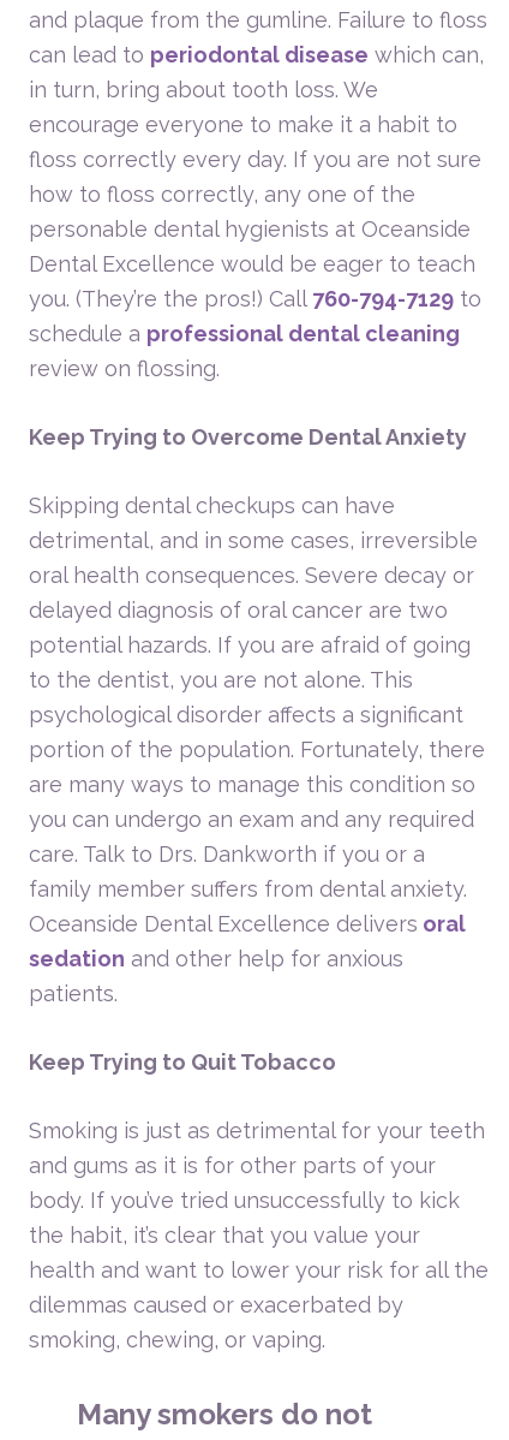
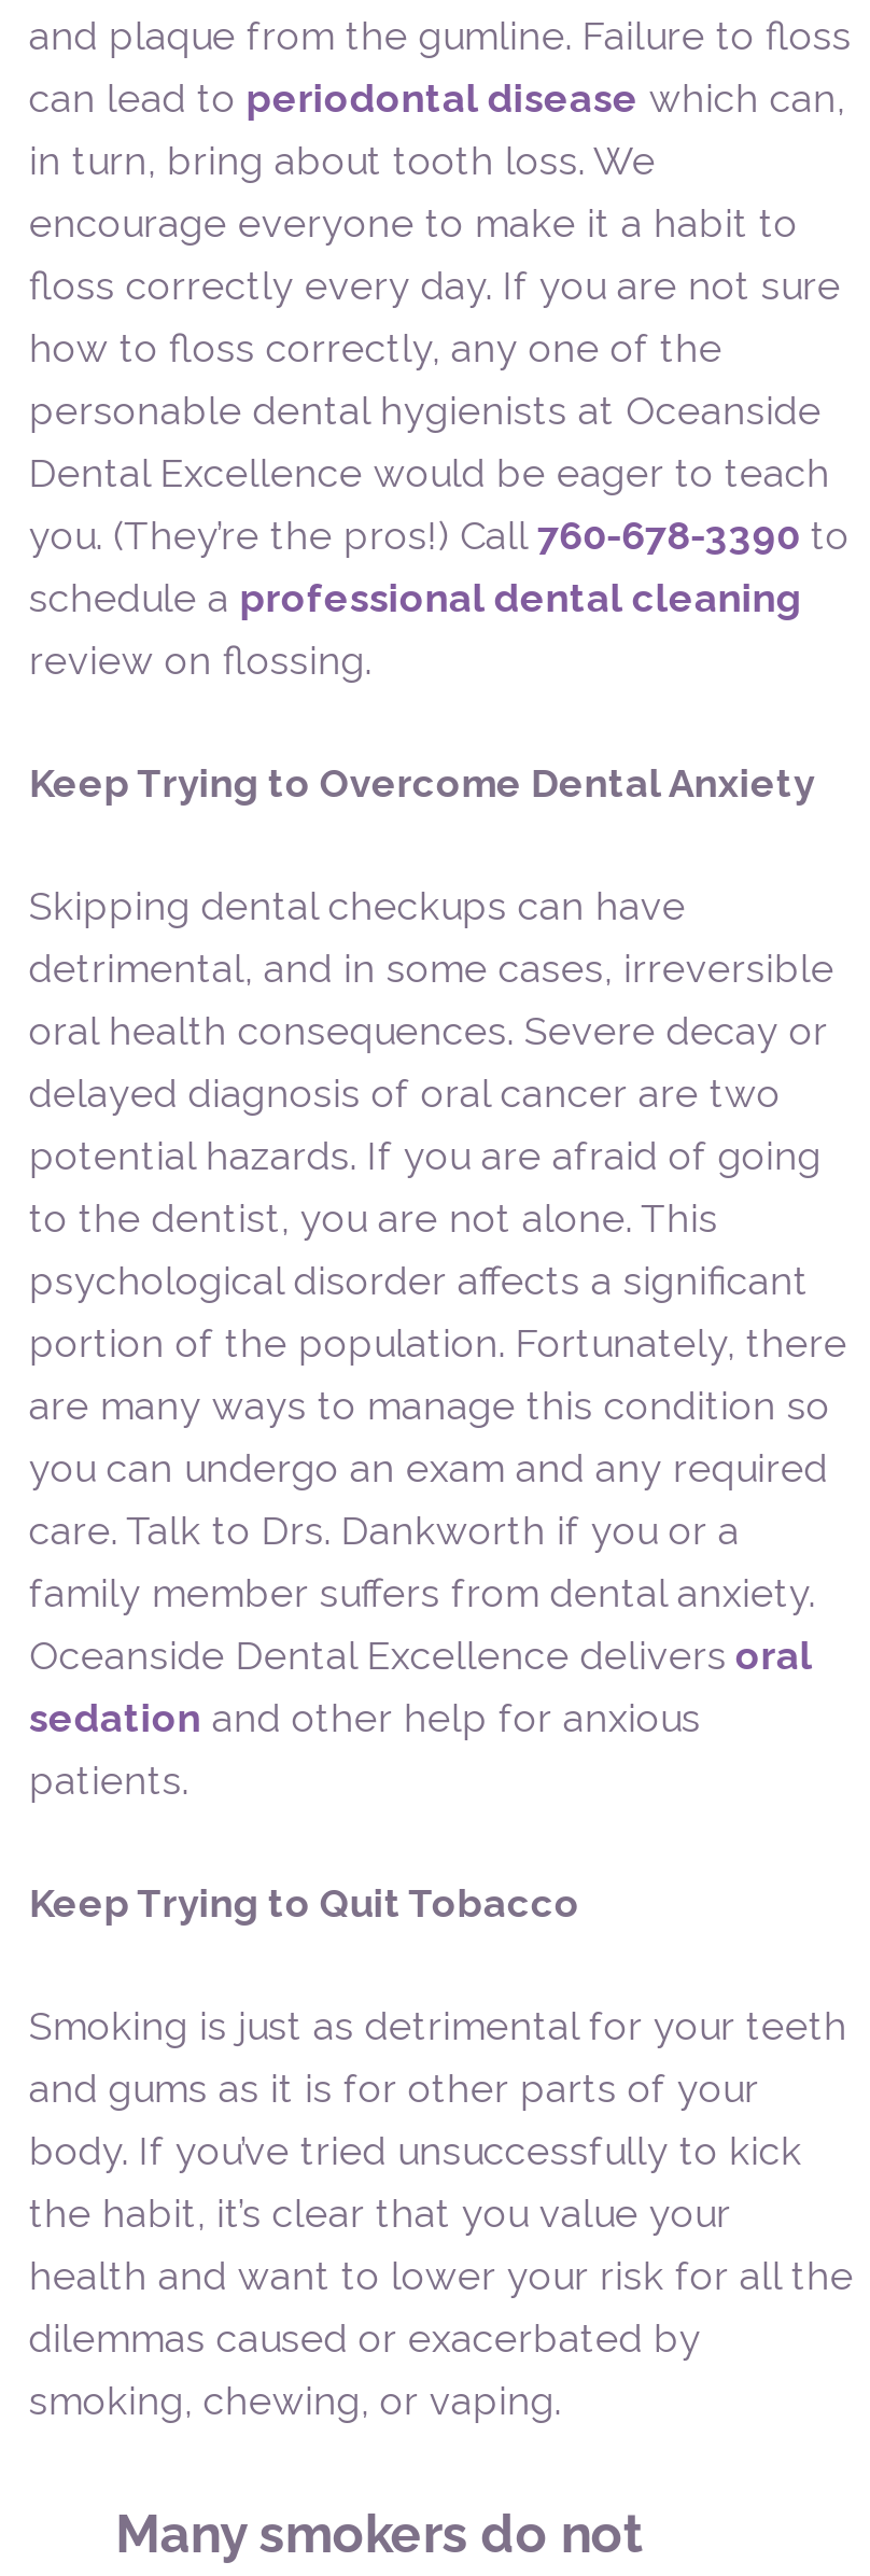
[29,286,482,311] you. (They’re the pros!) Call 760-794-7129 to -> [29,513,849,558] you. (They’re the pros!) Call 760-678-3390 to

